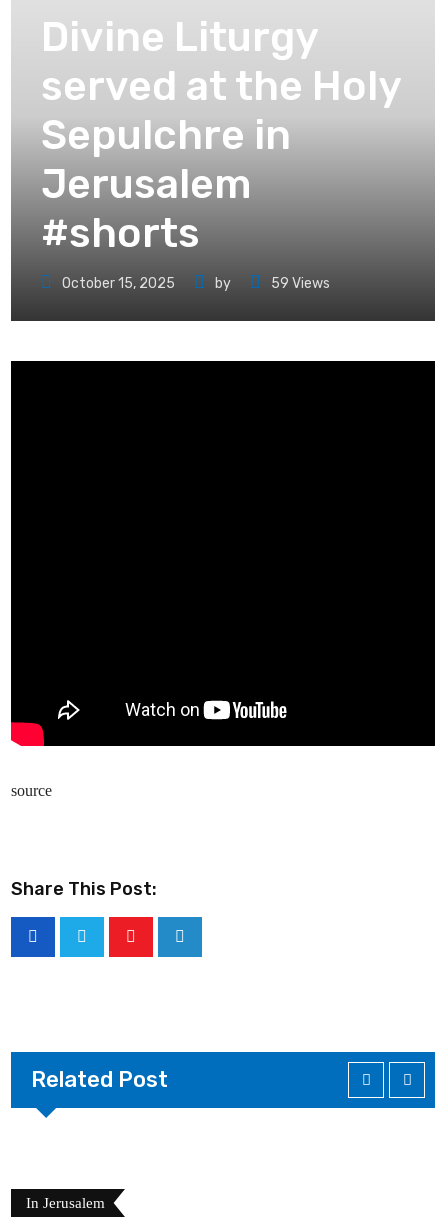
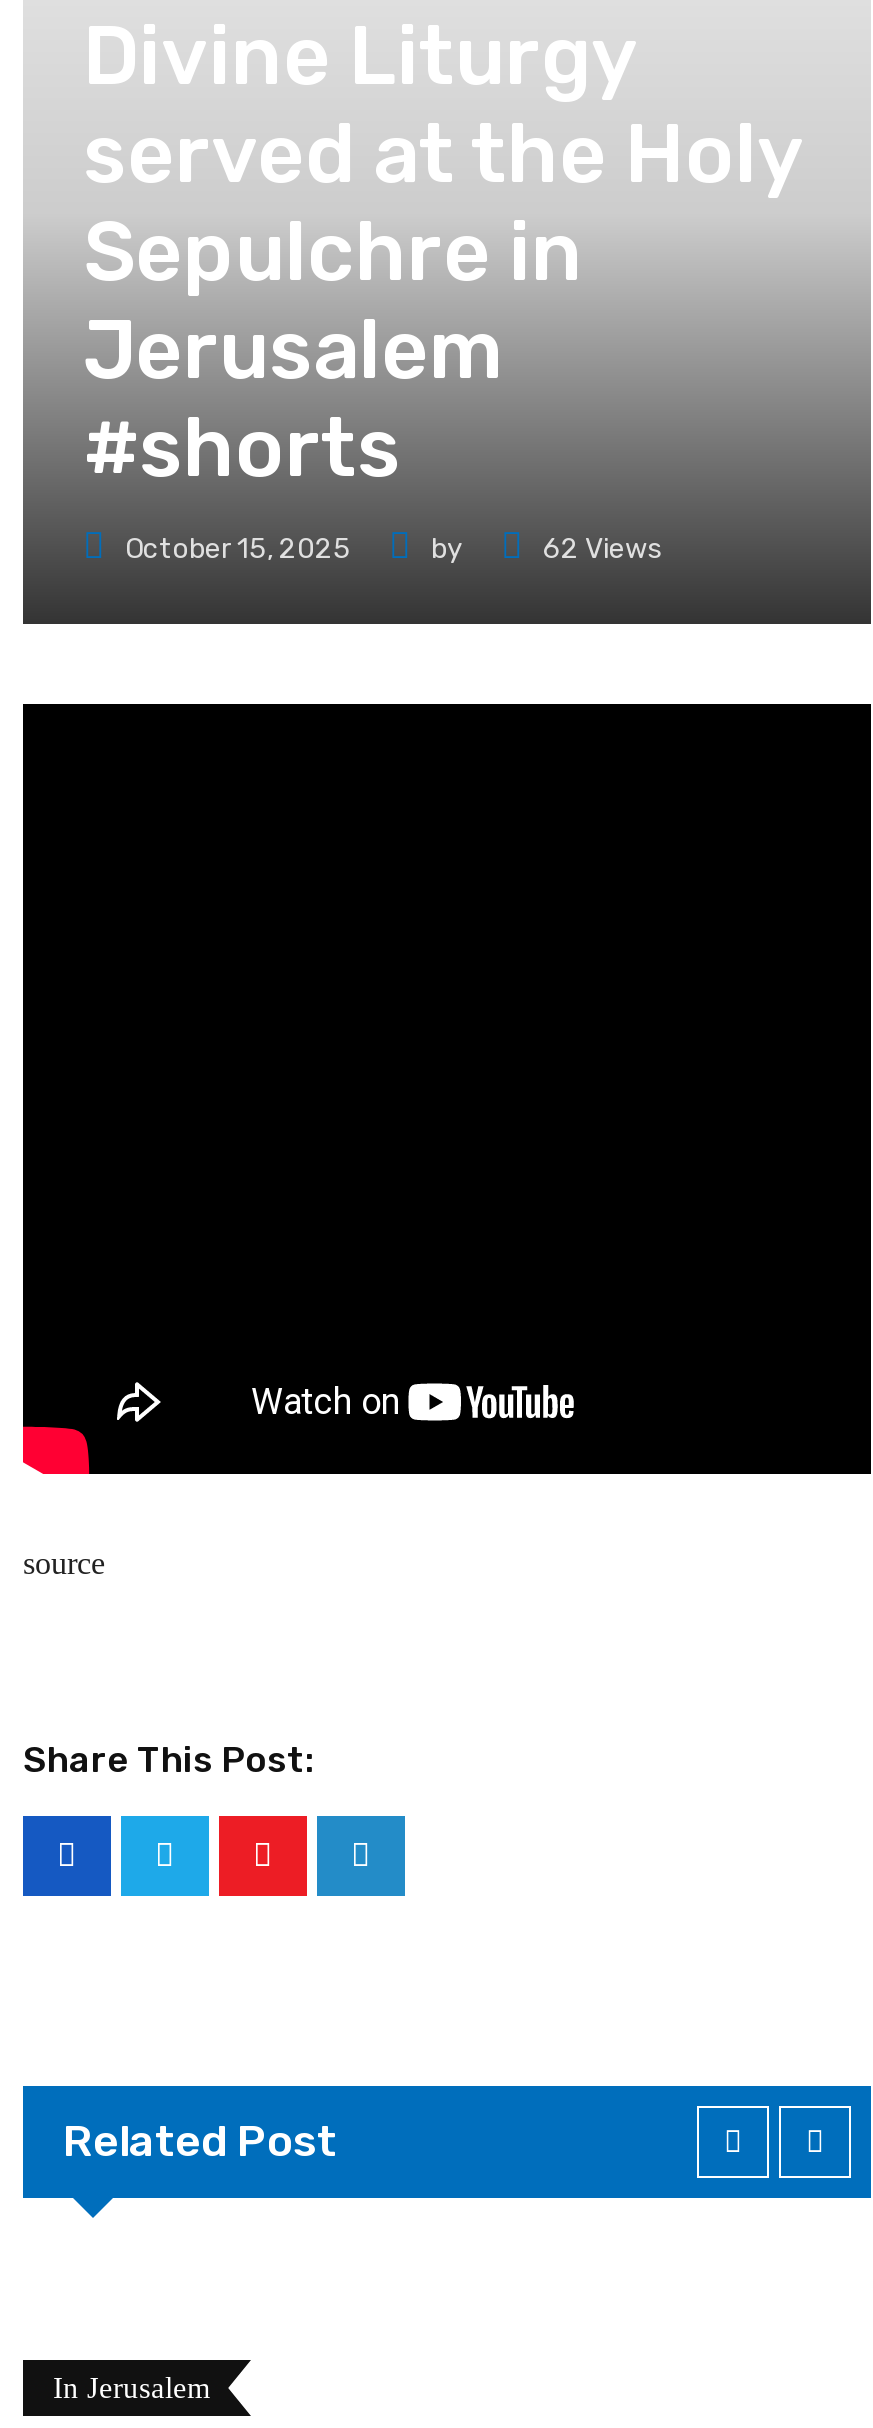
[271,275,330,292] 59 Views -> [543,532,661,566] 62 Views

